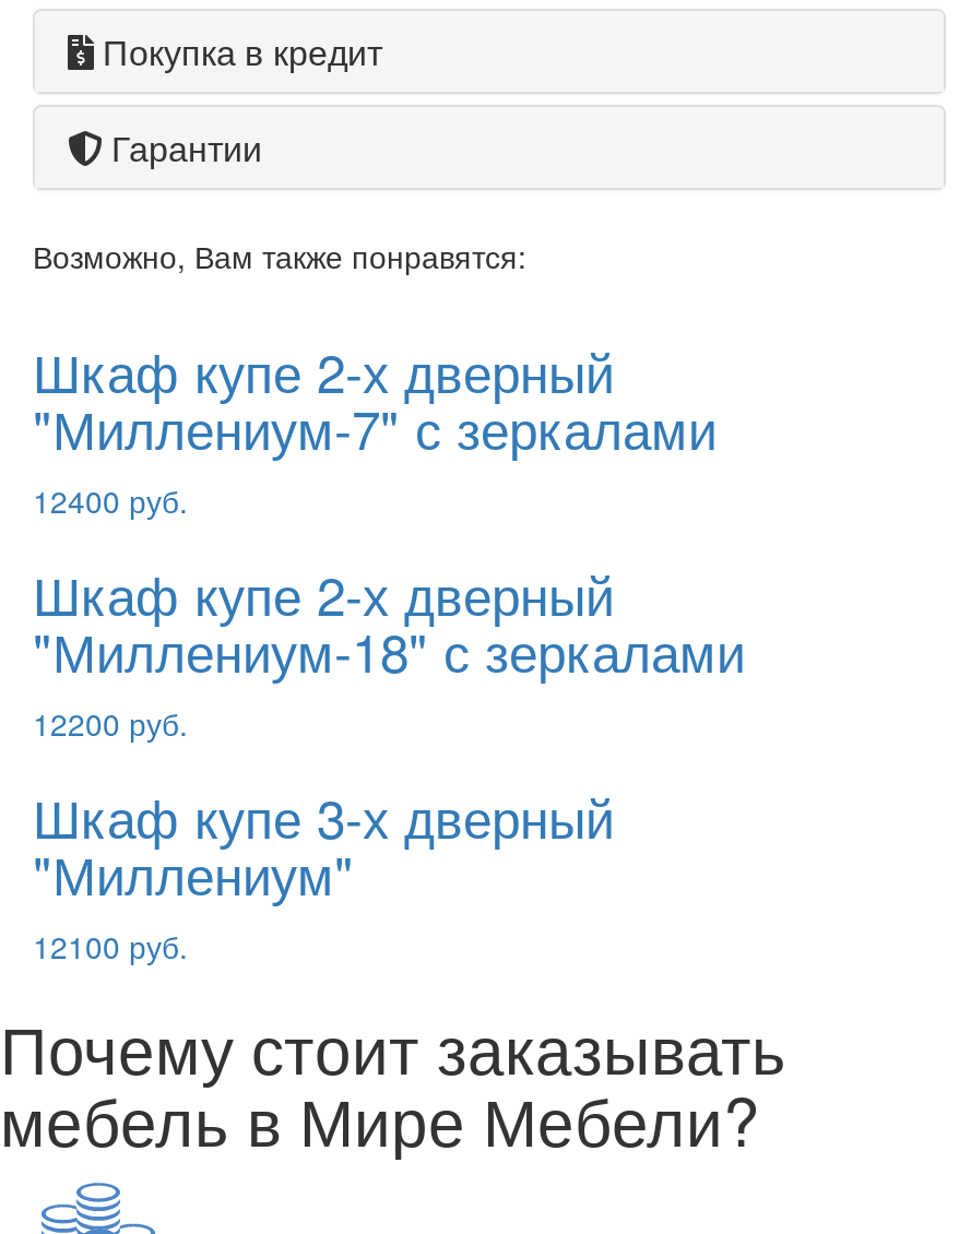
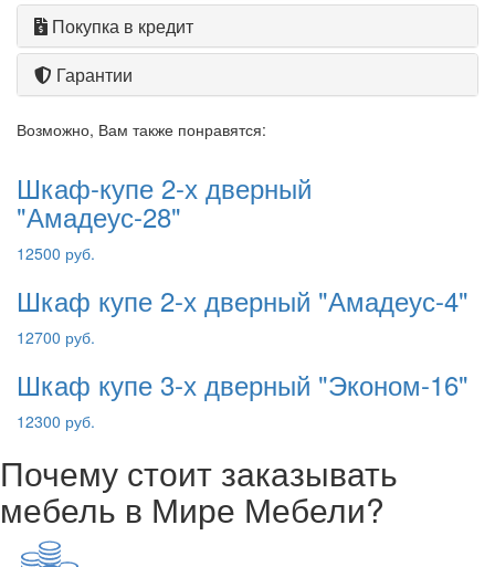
[33,332,745,968] Шкаф купе 2-х дверный | "Миллениум-7" с зеркалами | 12400 руб. | Шкаф купе 2-х дверный | "Миллениум-18" с зеркалами | 12200 руб. | Шкаф купе 3-х дверный | "Миллениум" | 12100 руб. -> [17,168,468,432] Шкаф-купе 2-х дверный | "Амадеус-28" | 12500 руб. | Шкаф купе 2-х дверный "Амадеус-4" | 12700 руб. | Шкаф купе 3-х дверный "Эконом-16" | 12300 руб.

